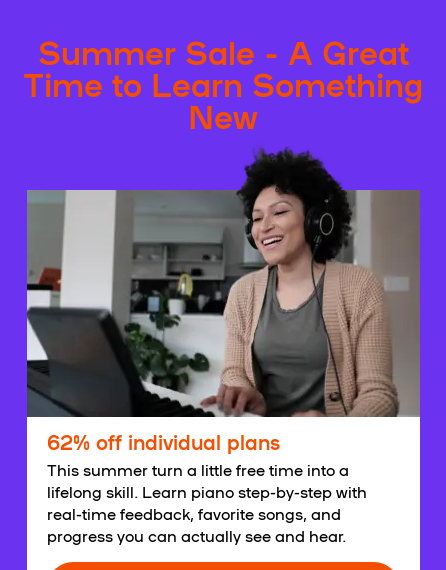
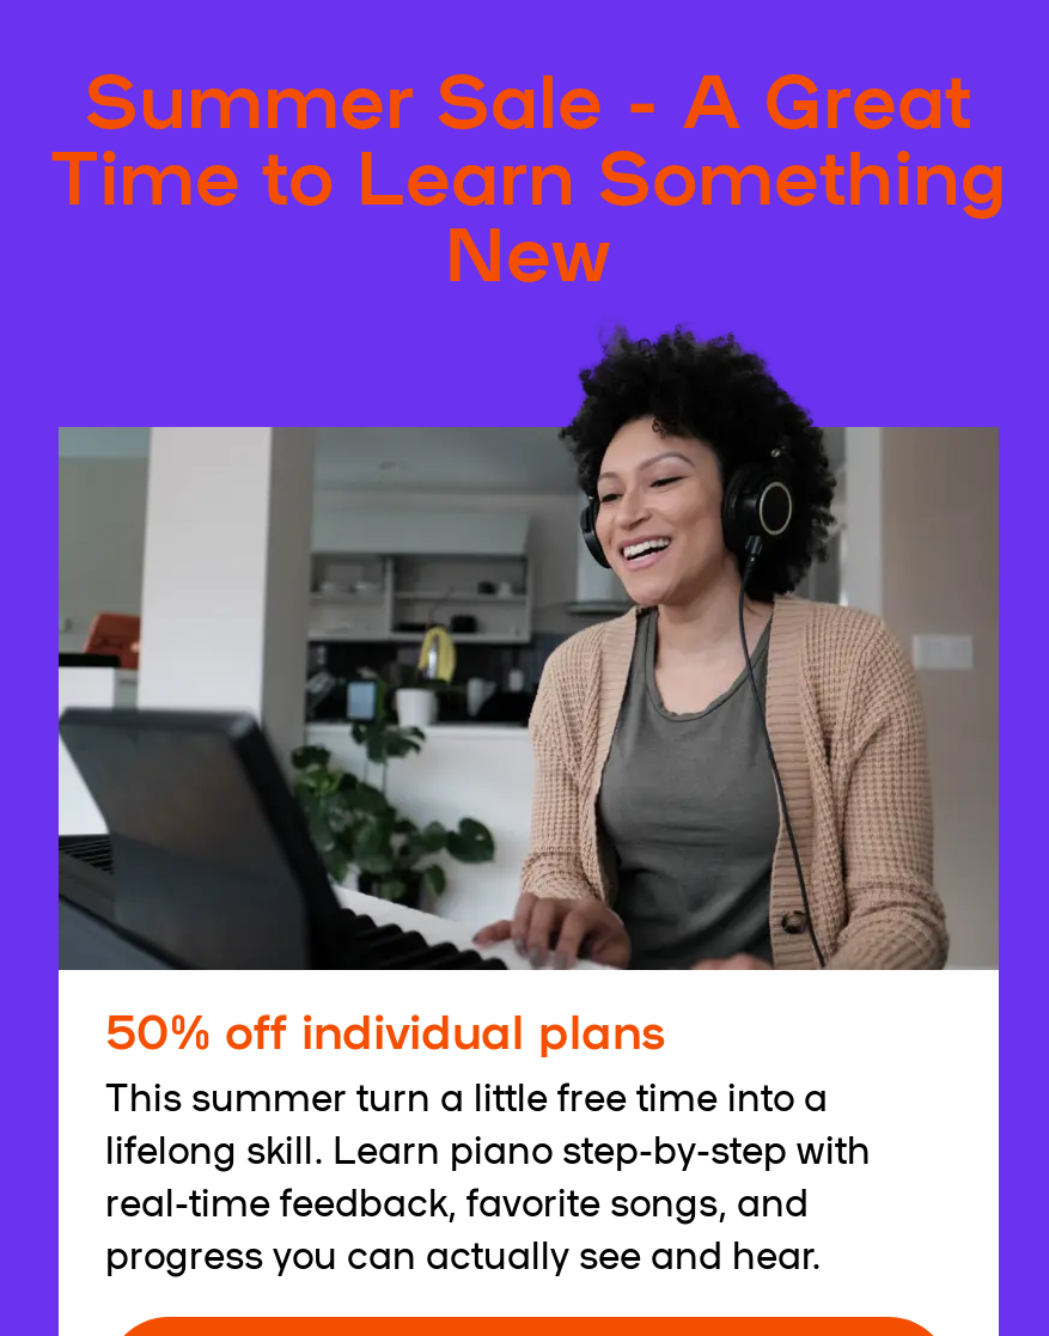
[46,426,279,454] 62% off individual plans -> [105,993,665,1060] 50% off individual plans

